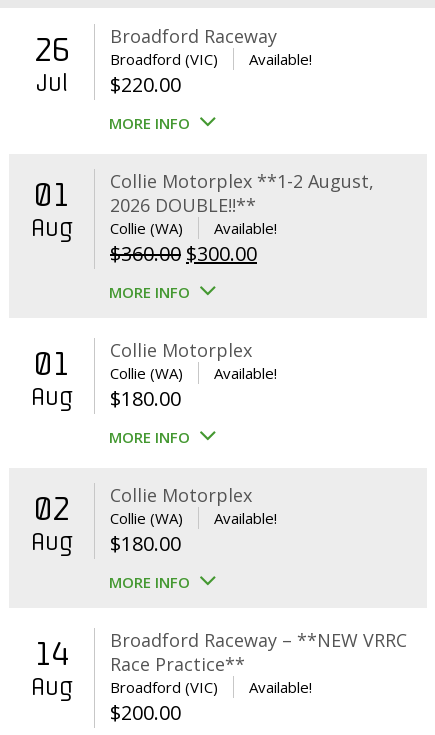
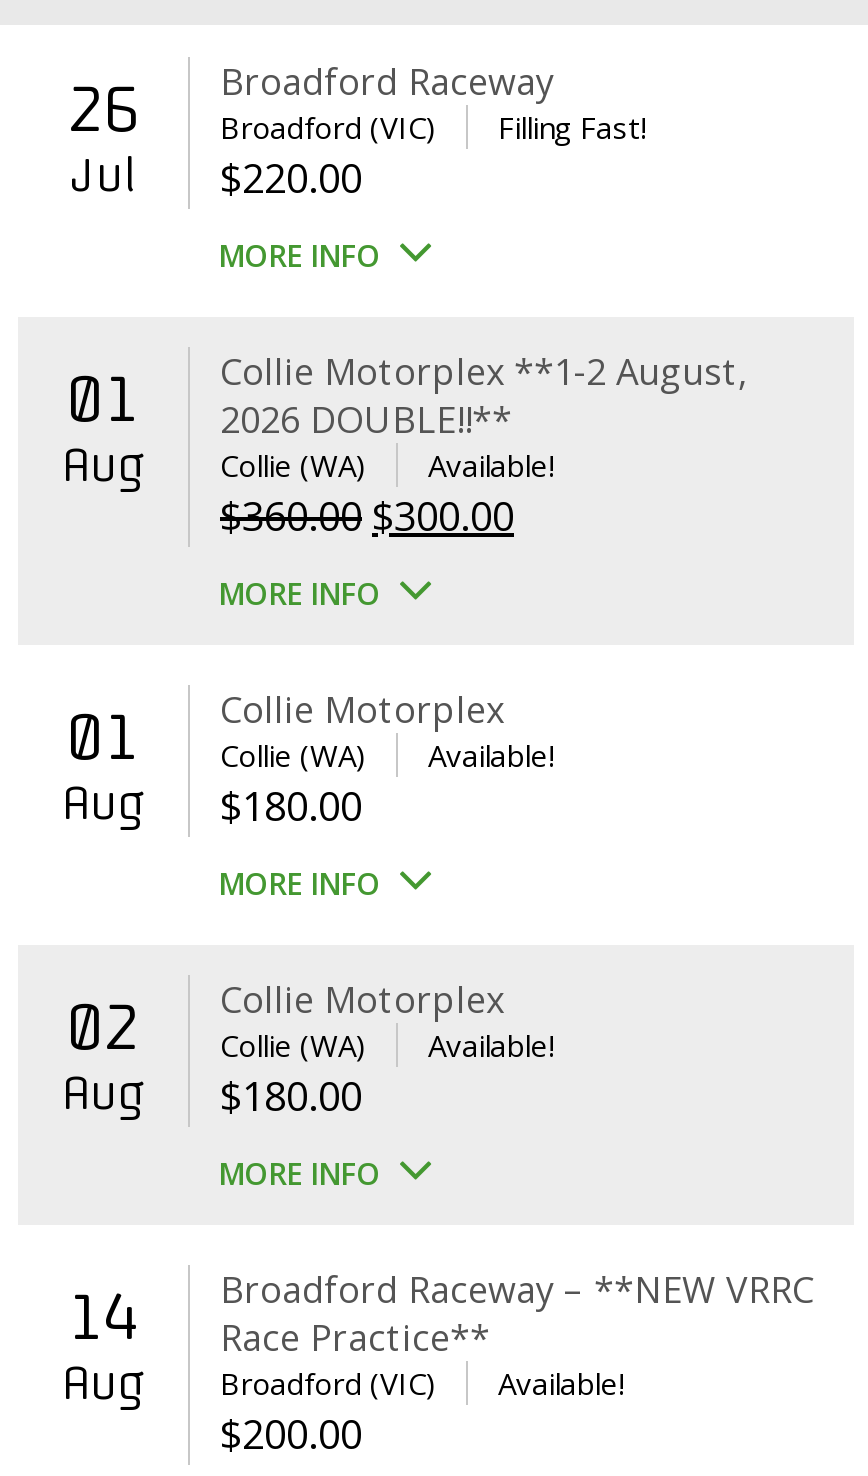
[249,49,312,69] Available! -> [498,107,646,147] Filling Fast!

